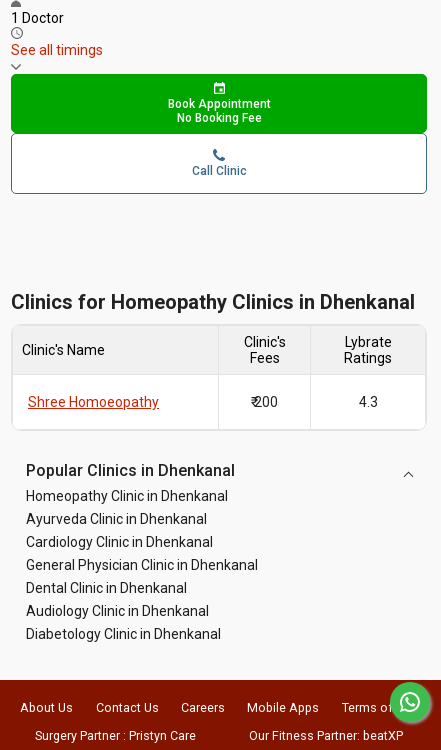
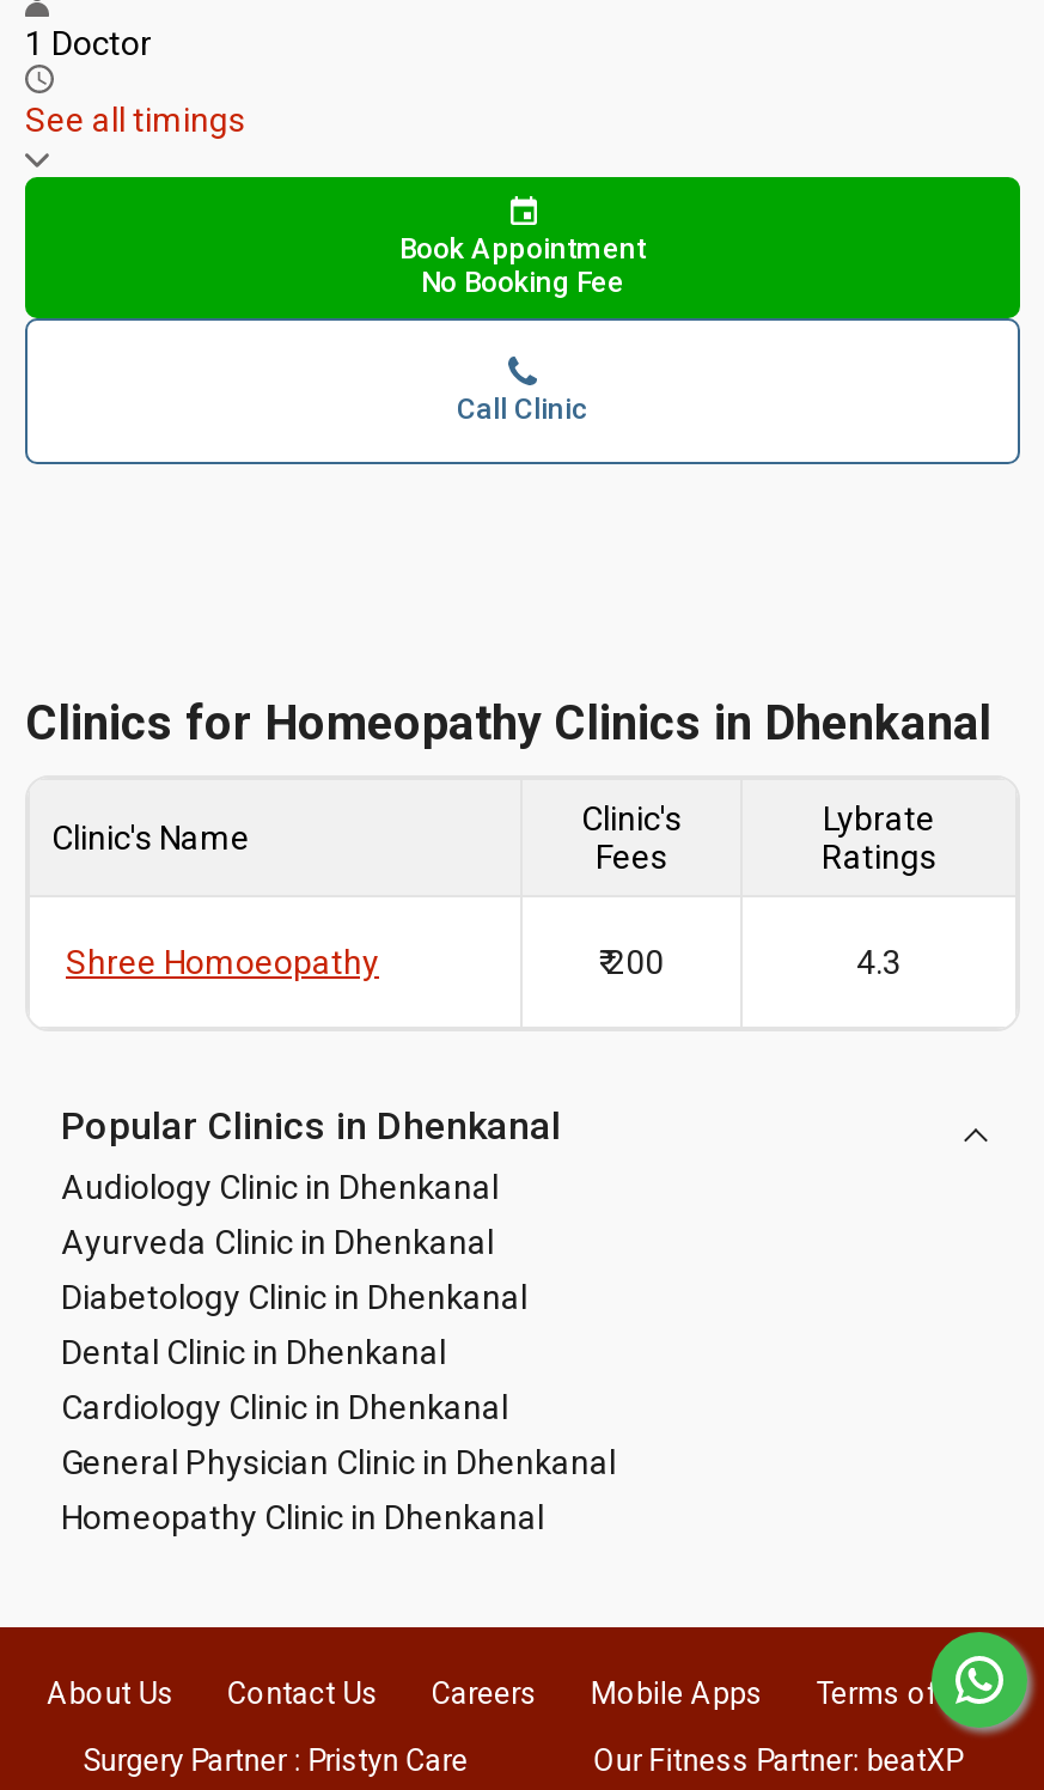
moved [26,488,228,504] -> [61,1498,544,1536]: Homeopathy Clinic in Dhenkanal
moved [26,534,258,573] -> [61,1388,616,1481]: Cardiology Clinic in Dhenkanal | General Physician Clinic in Dhenkanal
moved [26,580,187,596] -> [61,1333,446,1371]: Dental Clinic in Dhenkanal
moved [26,603,209,619] -> [61,1168,499,1206]: Audiology Clinic in Dhenkanal
moved [26,626,221,642] -> [61,1278,527,1316]: Diabetology Clinic in Dhenkanal

